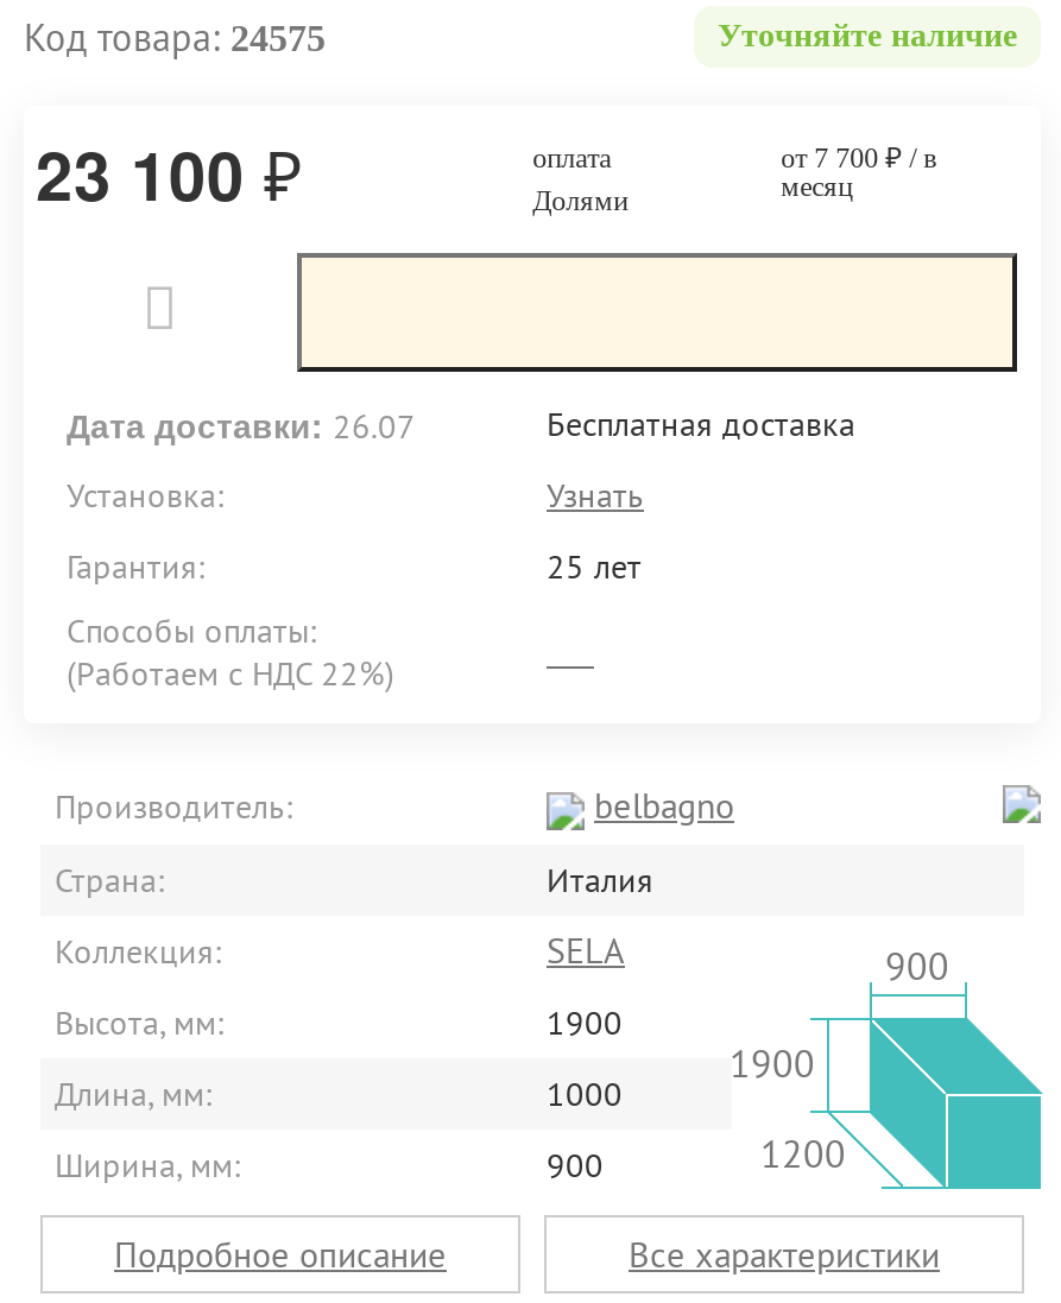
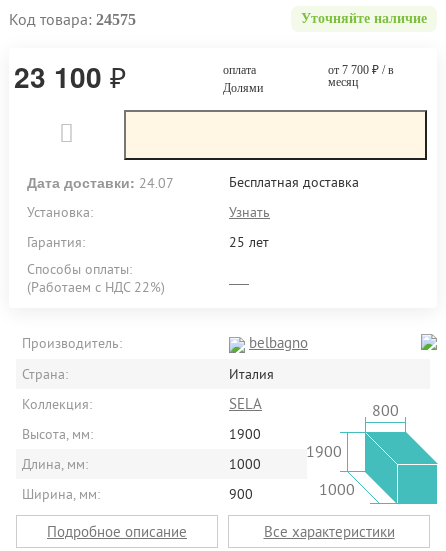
[67,399,416,447] Дата доставки: 26.07 -> [27,171,174,191] Дата доставки: 24.07
[885,942,949,989] 900 -> [371,400,398,420] 800
[760,1130,846,1177] 1200 -> [319,479,355,499] 1000

